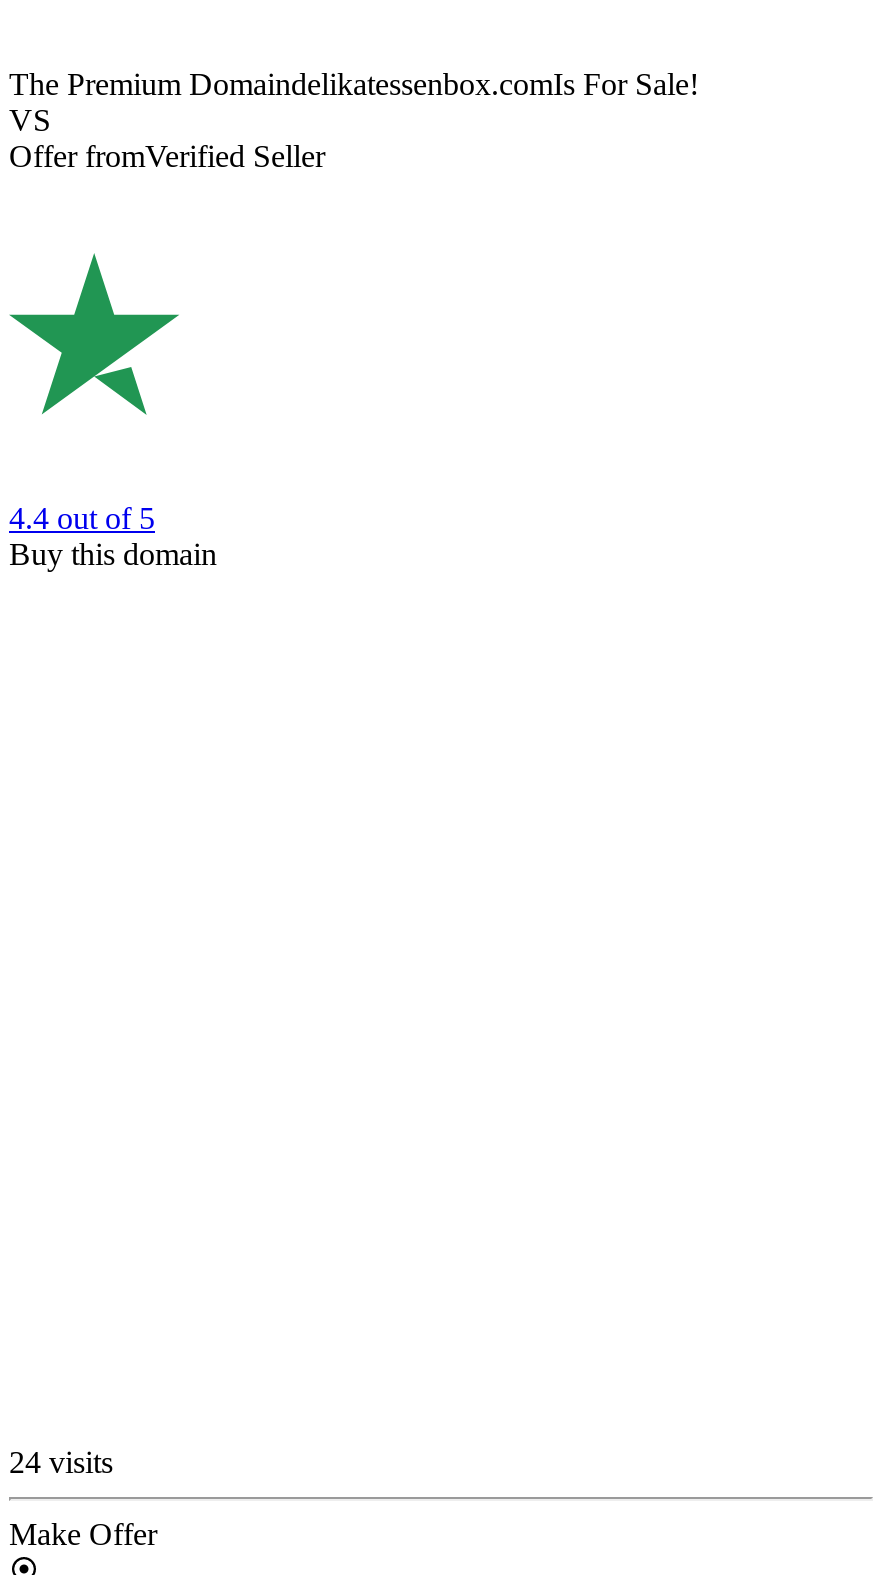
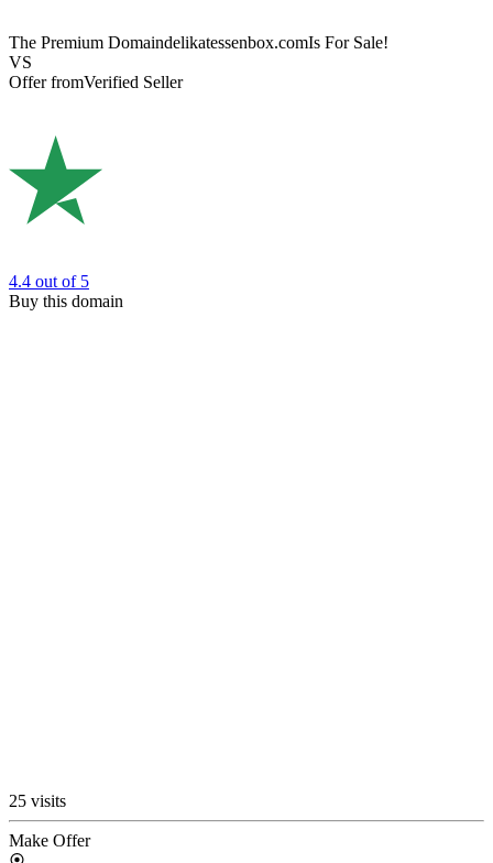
[9,1444,113,1478] 24 visits -> [9,791,66,810] 25 visits

